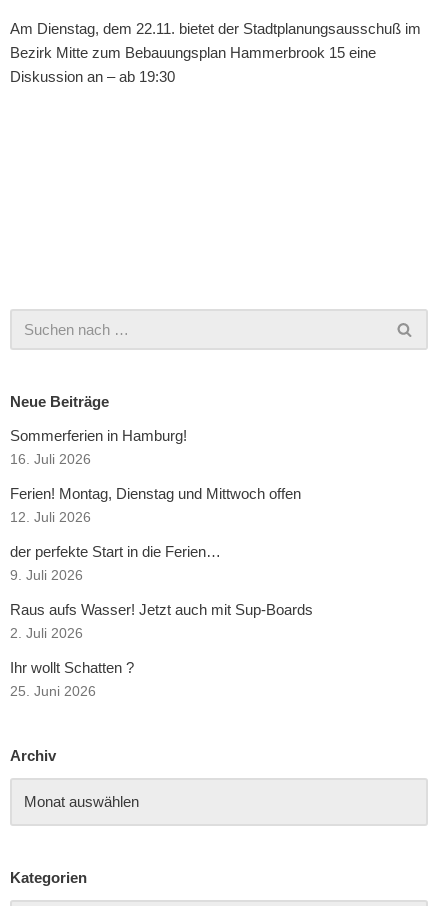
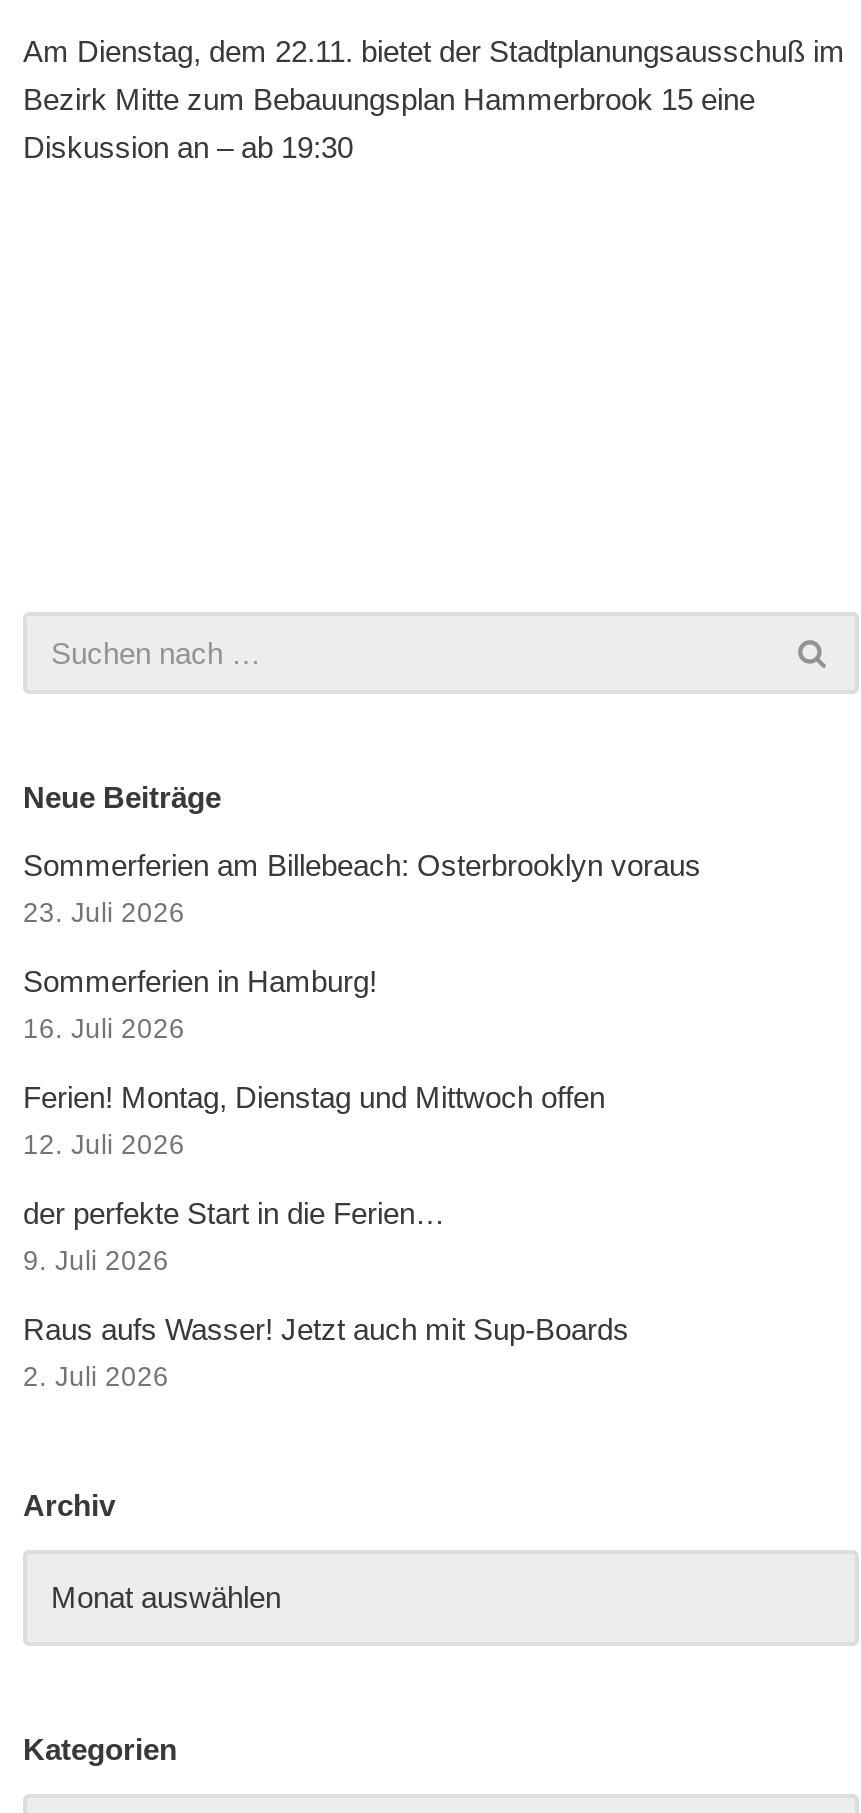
none -> [23,847,701,927] Sommerferien am Billebeach: Osterbrooklyn voraus | 23. Juli 2026
moved [10,427,313,641] -> [23,963,629,1391]: Sommerferien in Hamburg! | 16. Juli 2026 | Ferien! Montag, Dienstag und Mittwoch offen | 12. Juli 2026 | der perfekte Start in die Ferien… | 9. Juli 2026 | Raus aufs Wasser! Jetzt auch mit Sup-Boards | 2. Juli 2026
[10,659,134,699] Ihr wollt Schatten ? | 25. Juni 2026 -> none

